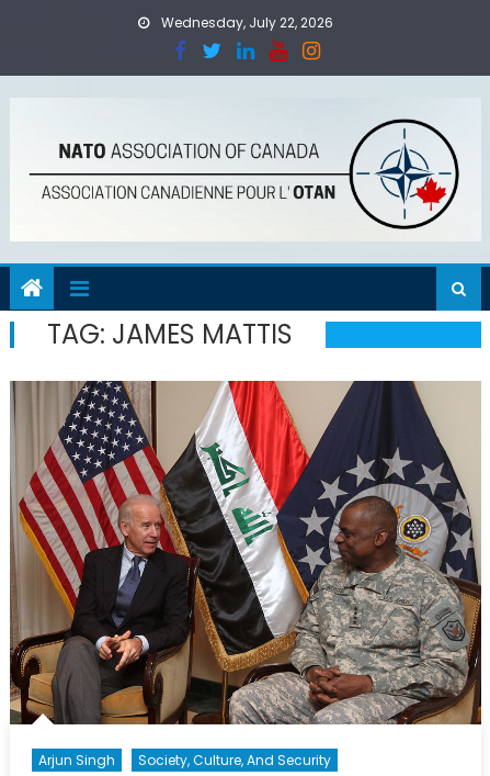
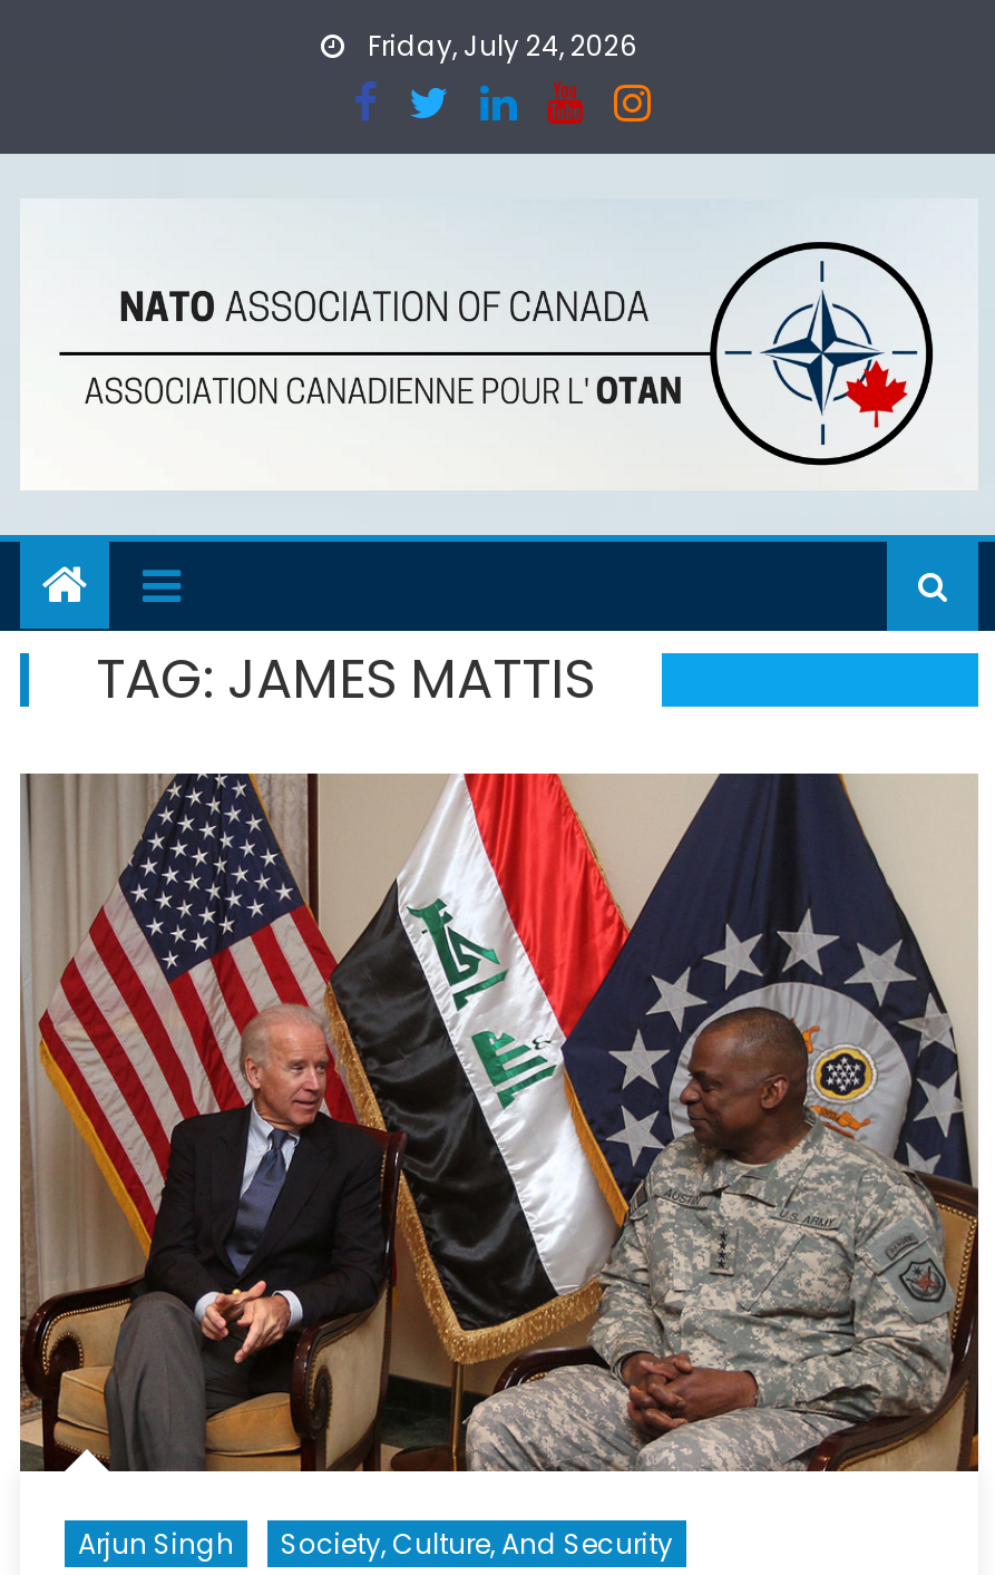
[158,13,333,32] Wednesday, July 22, 2026 -> [361,27,637,65] Friday, July 24, 2026

